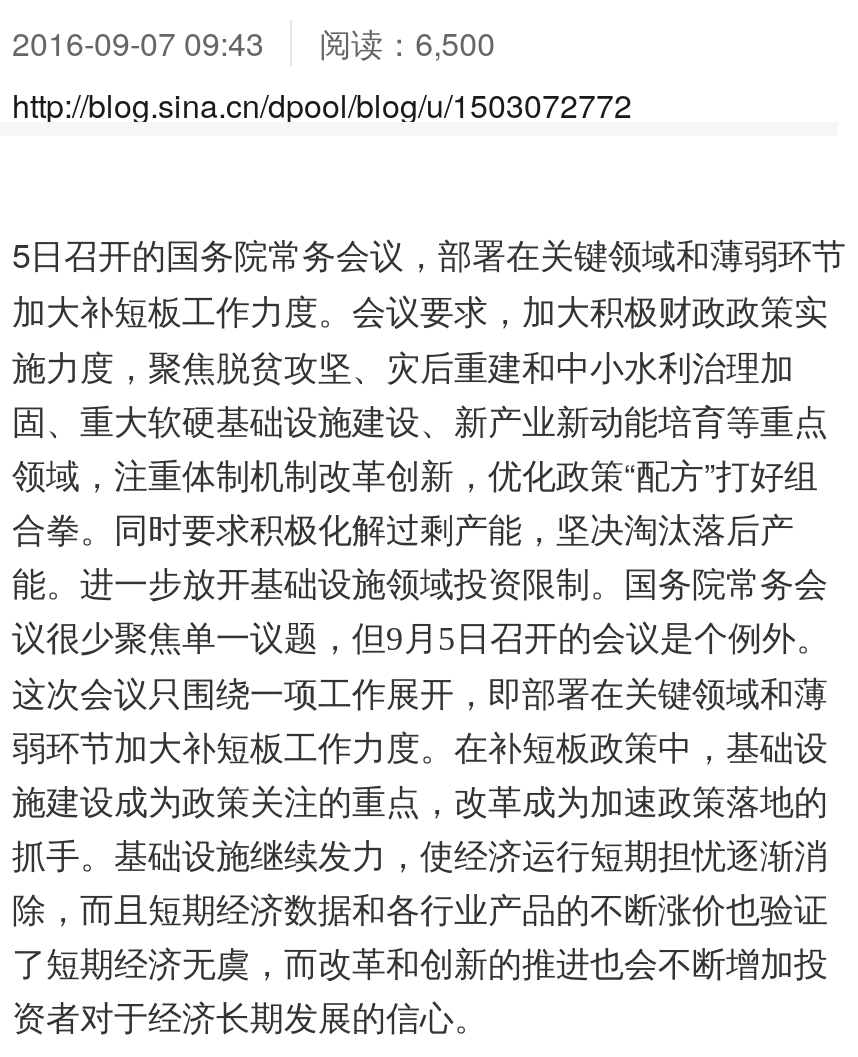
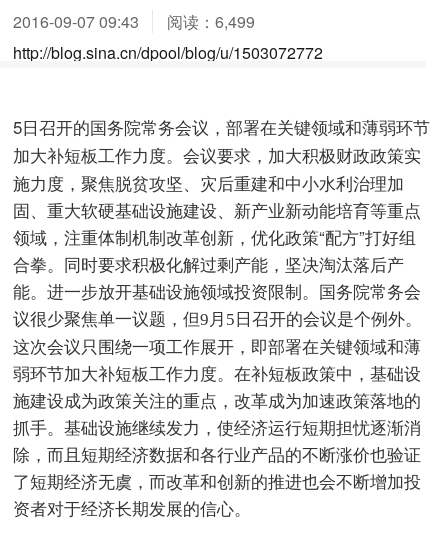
[12,20,495,66] 2016-09-07 09:43 阅读：6,500 -> [13,10,255,33] 2016-09-07 09:43 阅读：6,499

